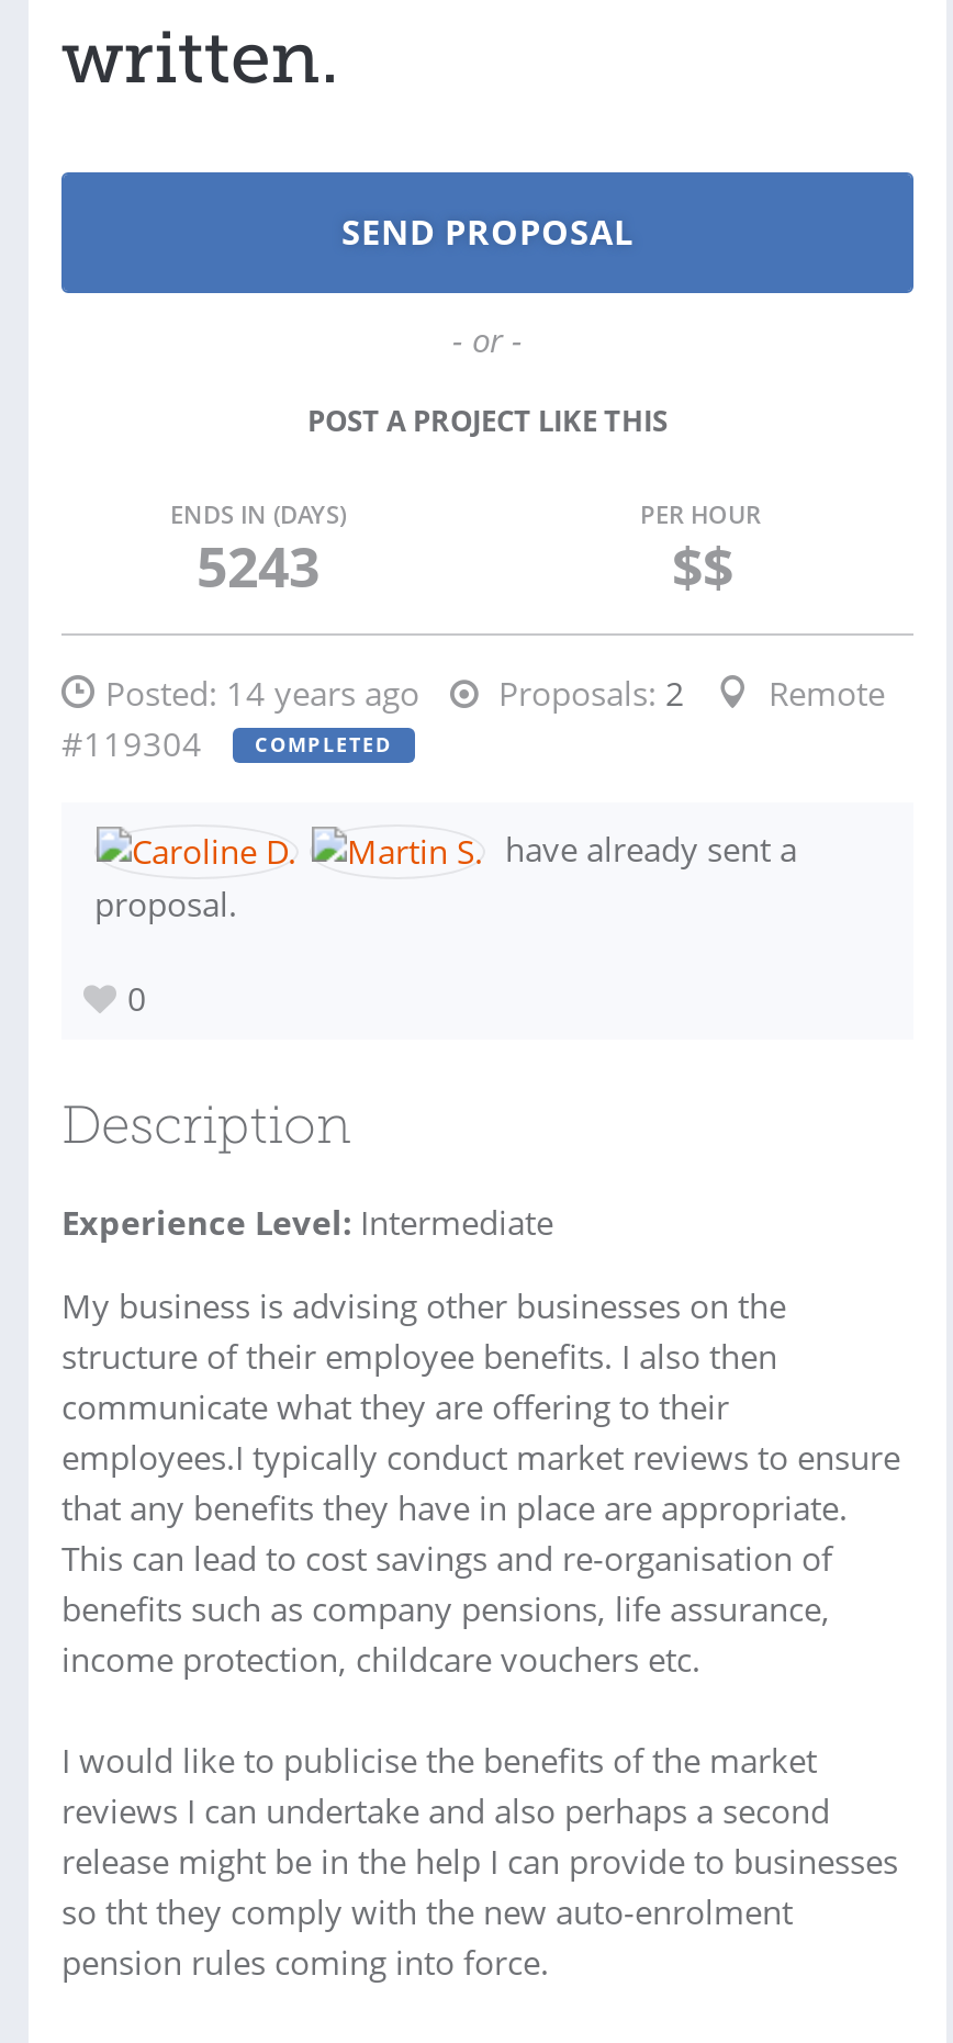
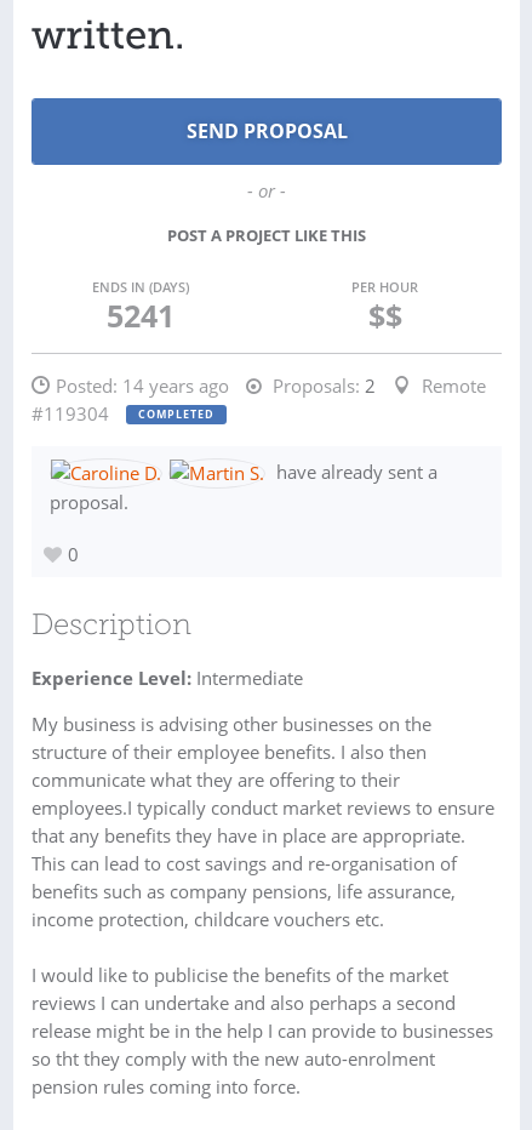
[197,528,319,603] 5243 -> [106,295,174,336] 5241

